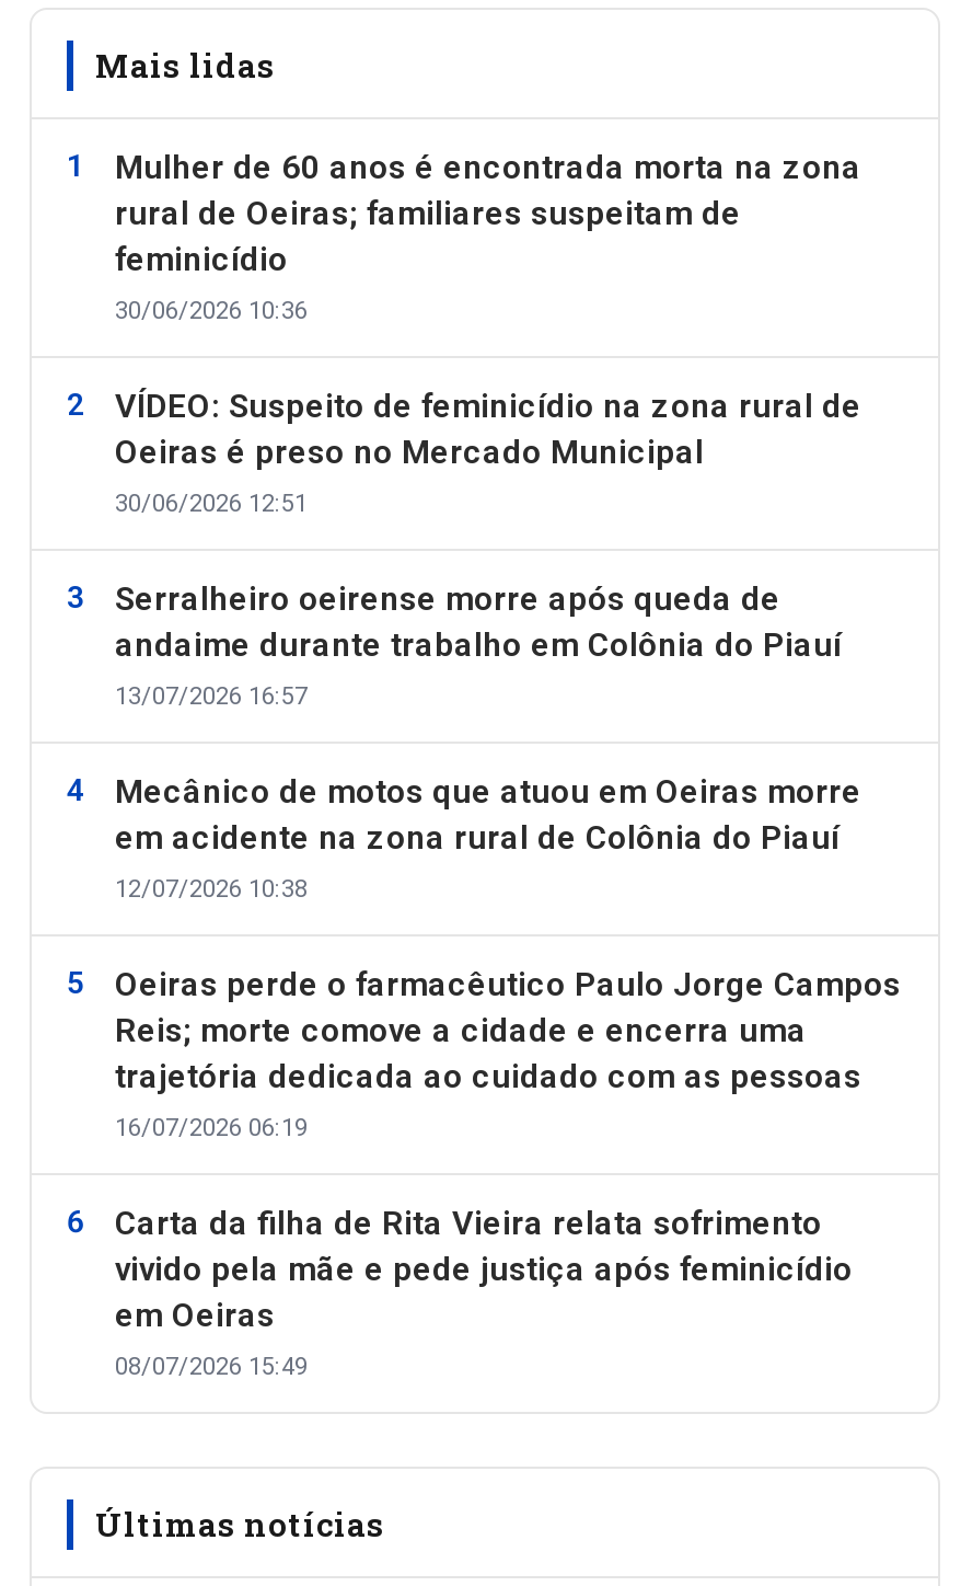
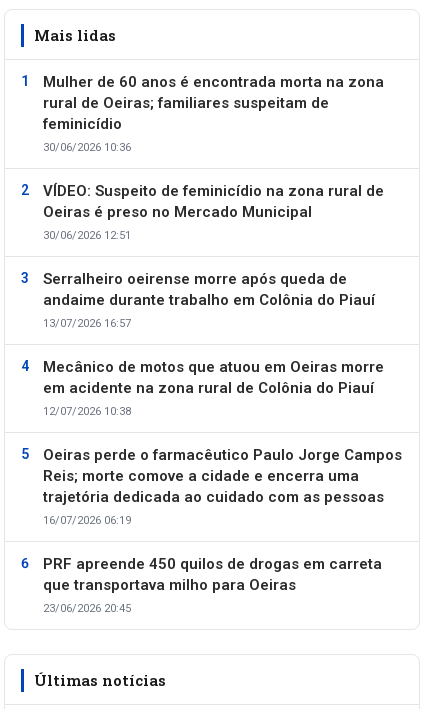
[115,1204,853,1381] Carta da filha de Rita Vieira relata sofrimento | vivido pela mãe e pede justiça após feminicídio | em Oeiras | 08/07/2026 15:49 -> [43,555,382,615] PRF apreende 450 quilos de drogas em carreta | que transportava milho para Oeiras | 23/06/2026 20:45

